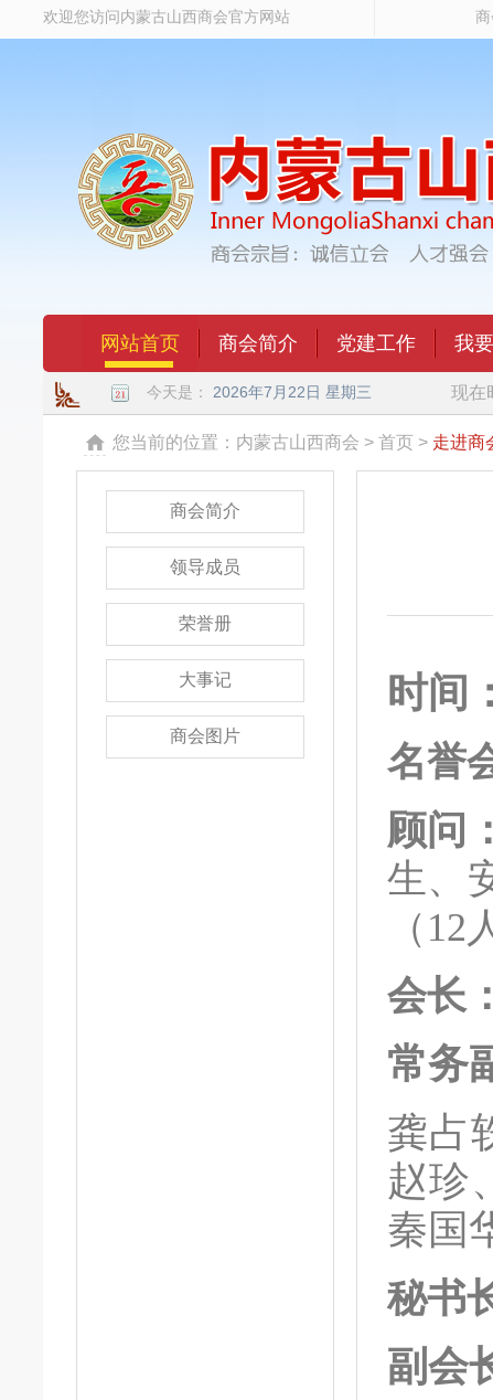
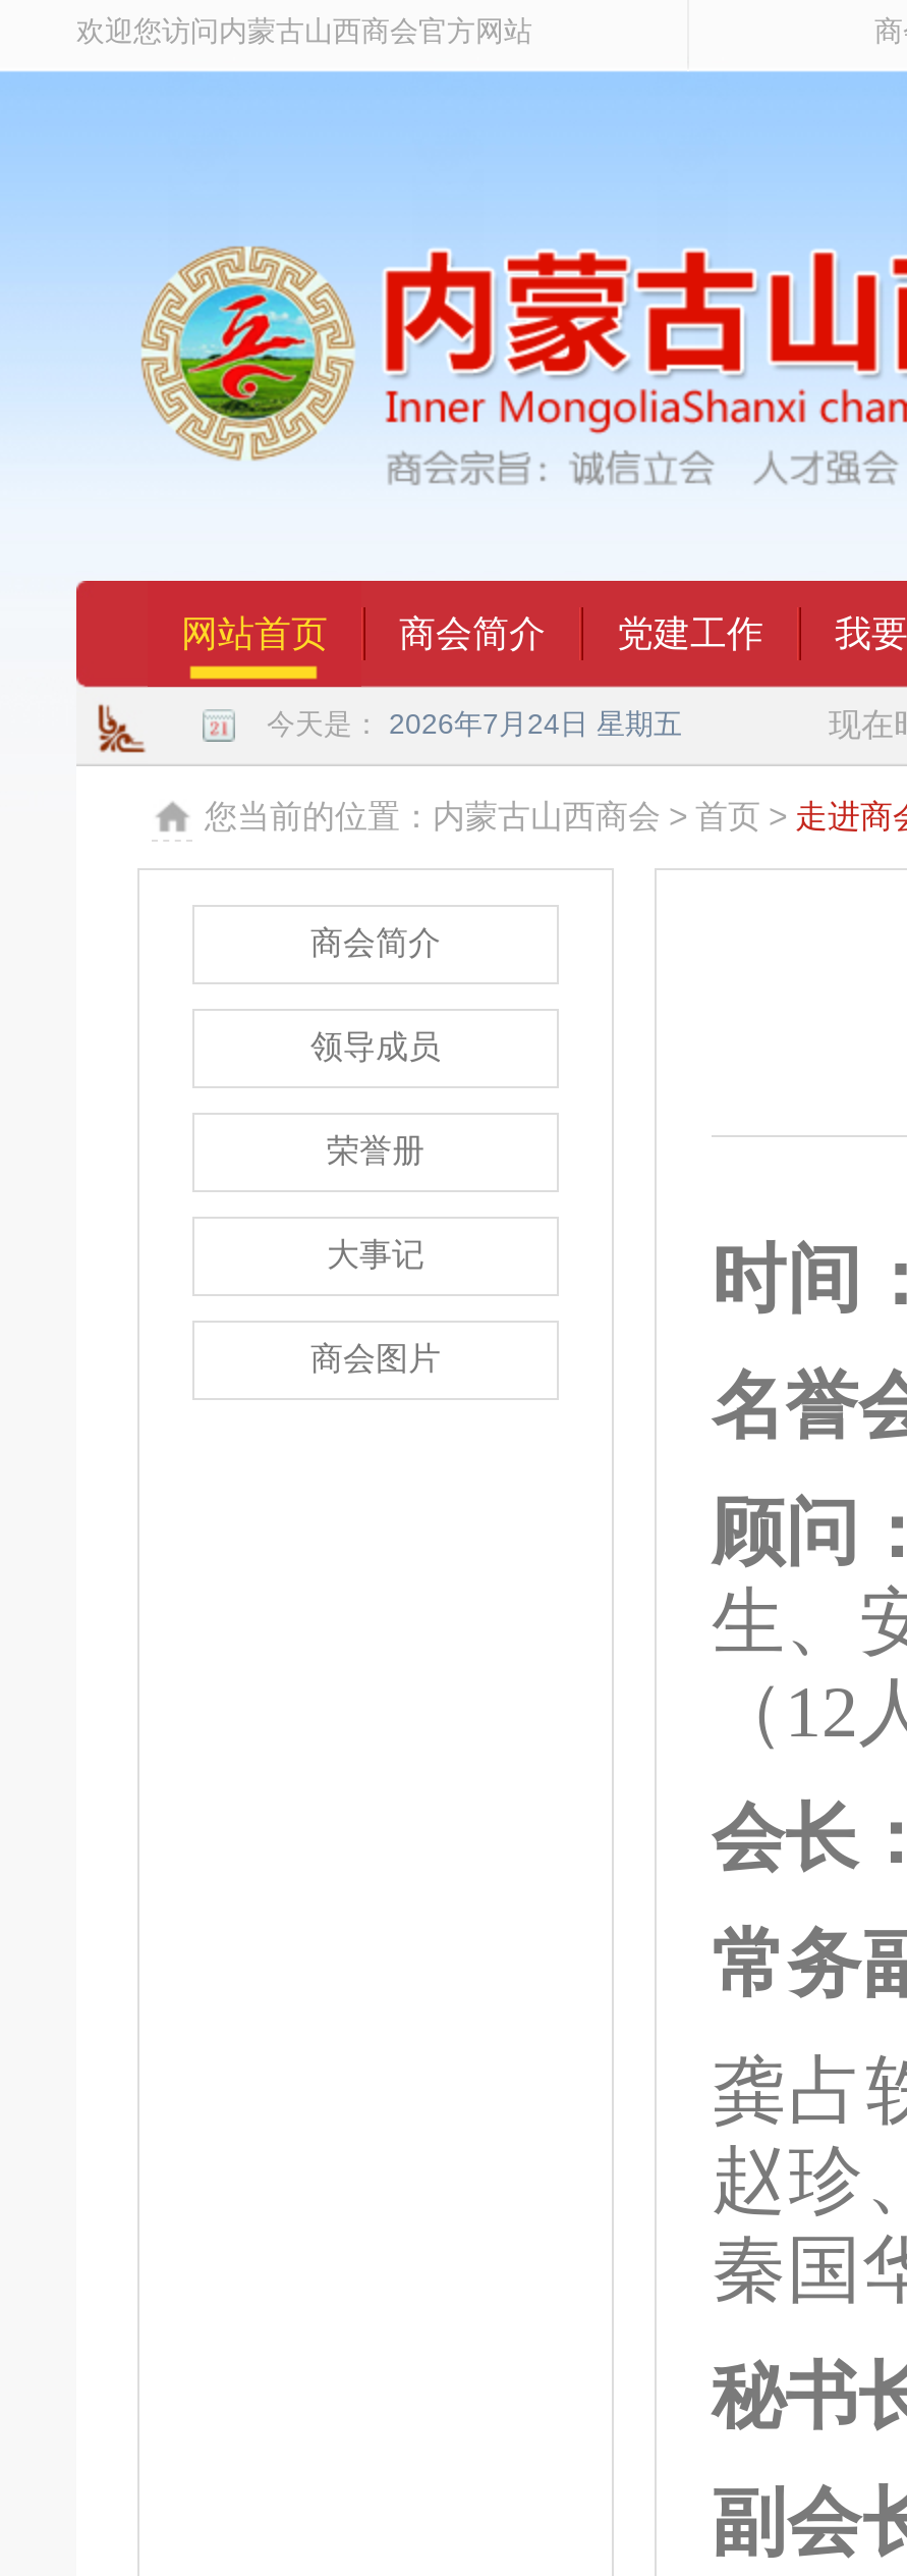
[146,383,371,401] 今天是：2026年7月22日 星期三 -> [267,707,682,740] 今天是：2026年7月24日 星期五

